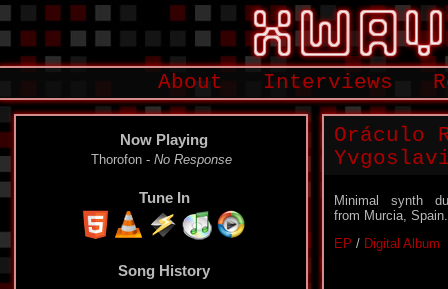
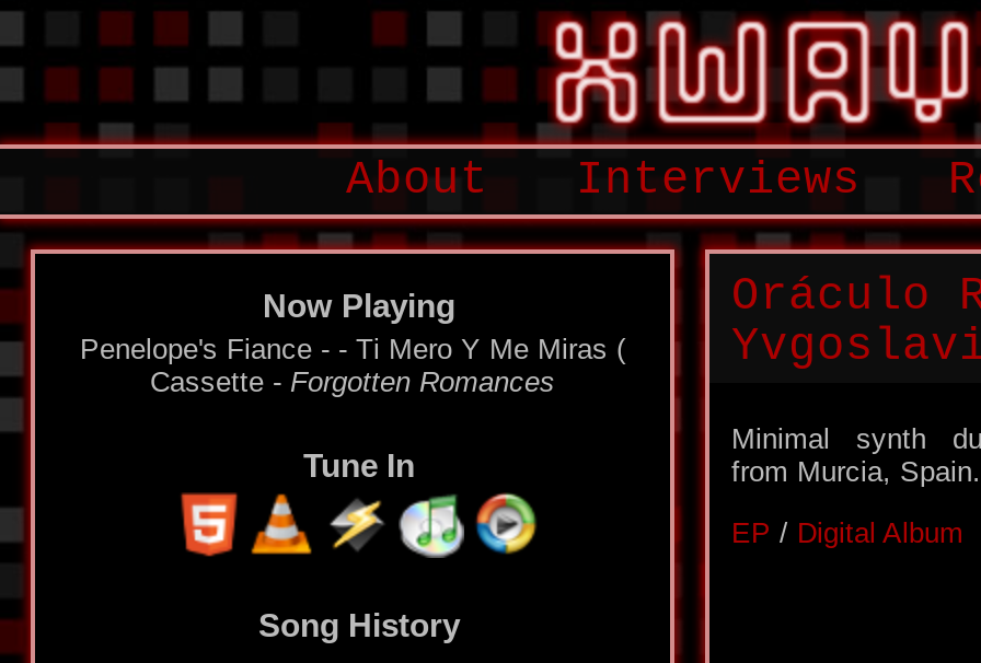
[90,152,231,167] Thorofon - No Response -> [80,333,625,398] Penelope's Fiance - - Ti Mero Y Me Miras ( | Cassette - Forgotten Romances

